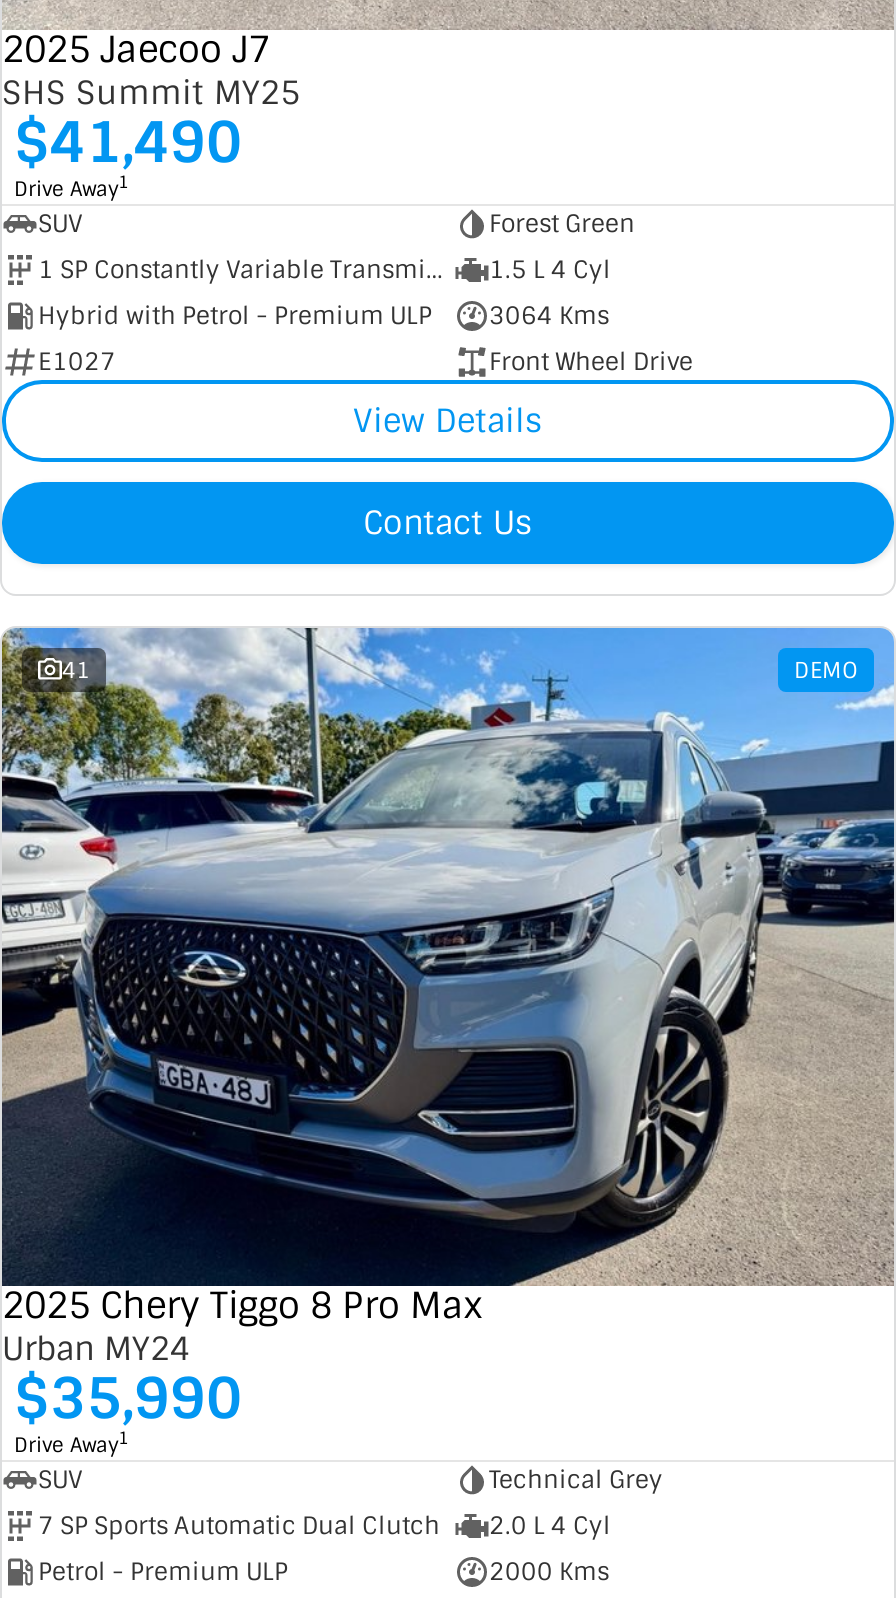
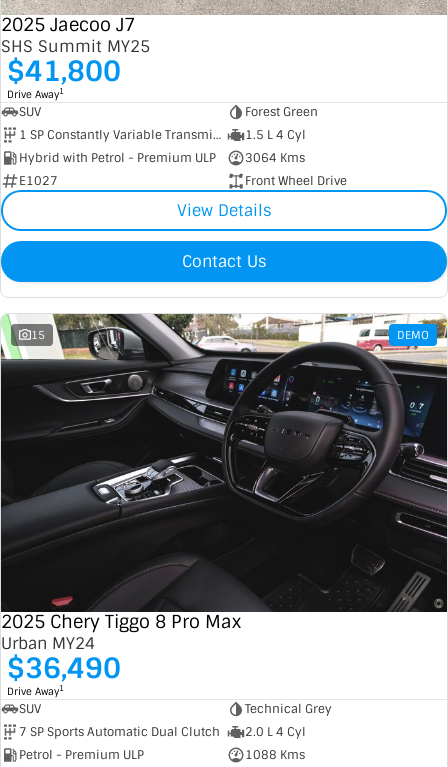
[14,106,242,180] $41,490 -> [7,53,121,90] $41,800
[6,626,890,1288] [image] | 41 -> [3,313,445,613] [image] | 15
[14,1363,242,1437] $35,990 -> [7,650,121,687] $36,490
[489,1557,609,1589] 2000 Kms -> [244,747,304,763] 1088 Kms

